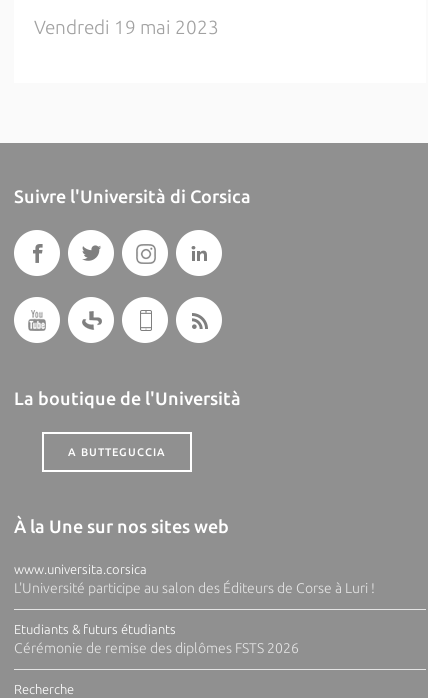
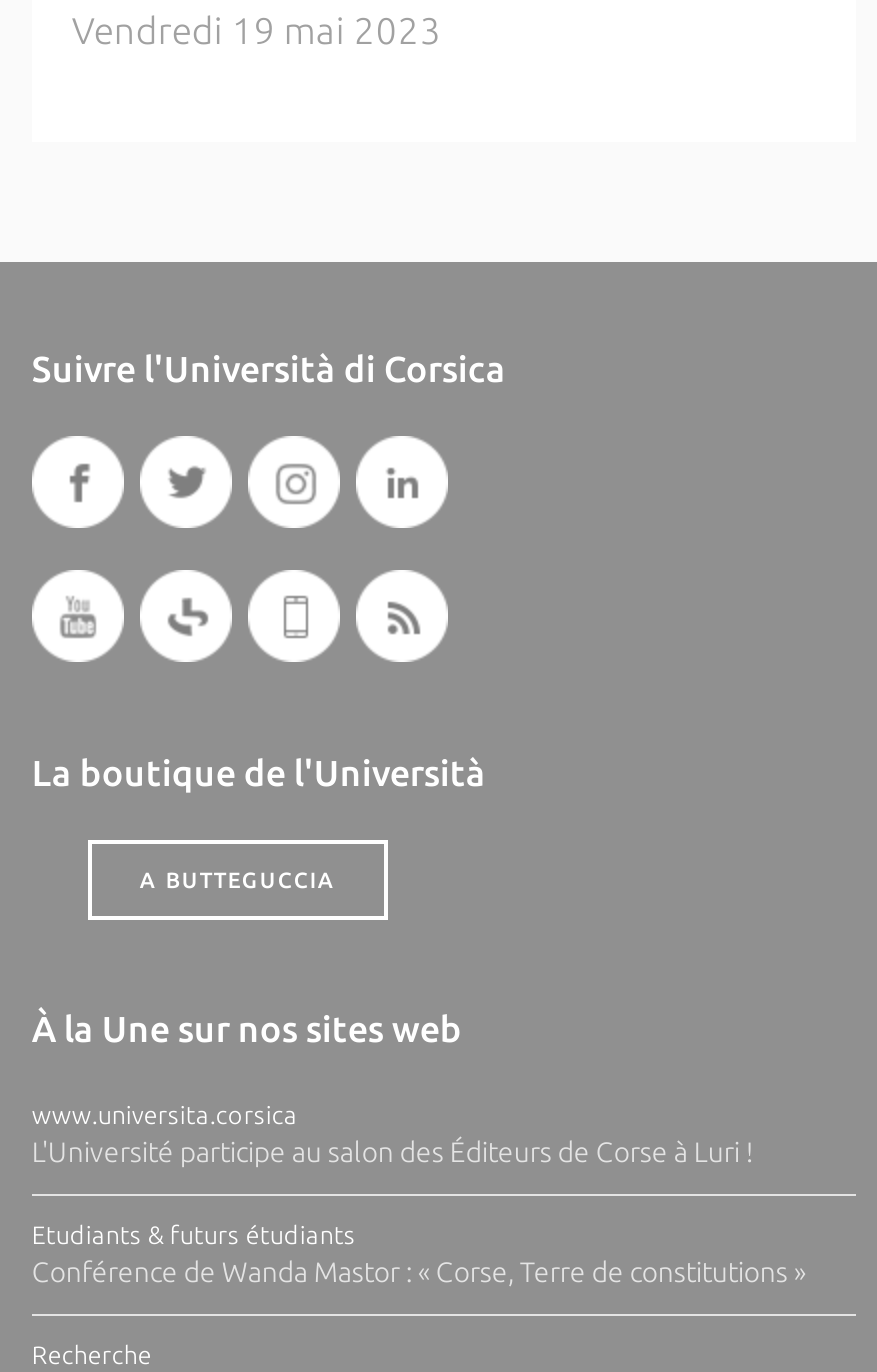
[14,640,299,656] Cérémonie de remise des diplômes FSTS 2026 -> [32,1256,806,1288] Conférence de Wanda Mastor : « Corse, Terre de constitutions »

